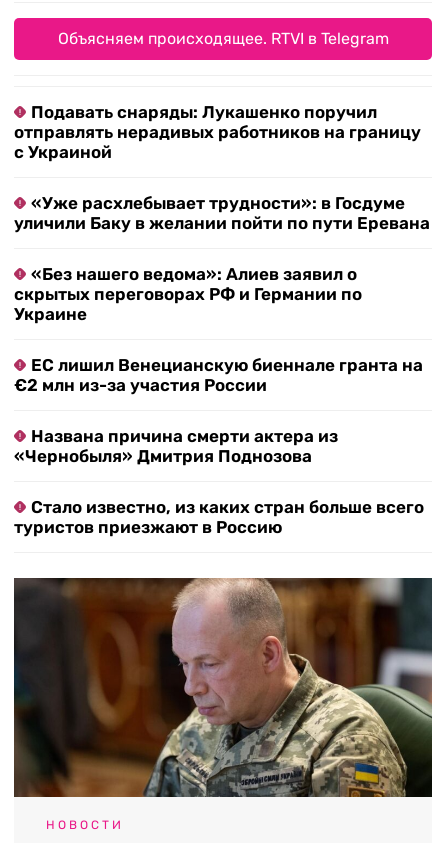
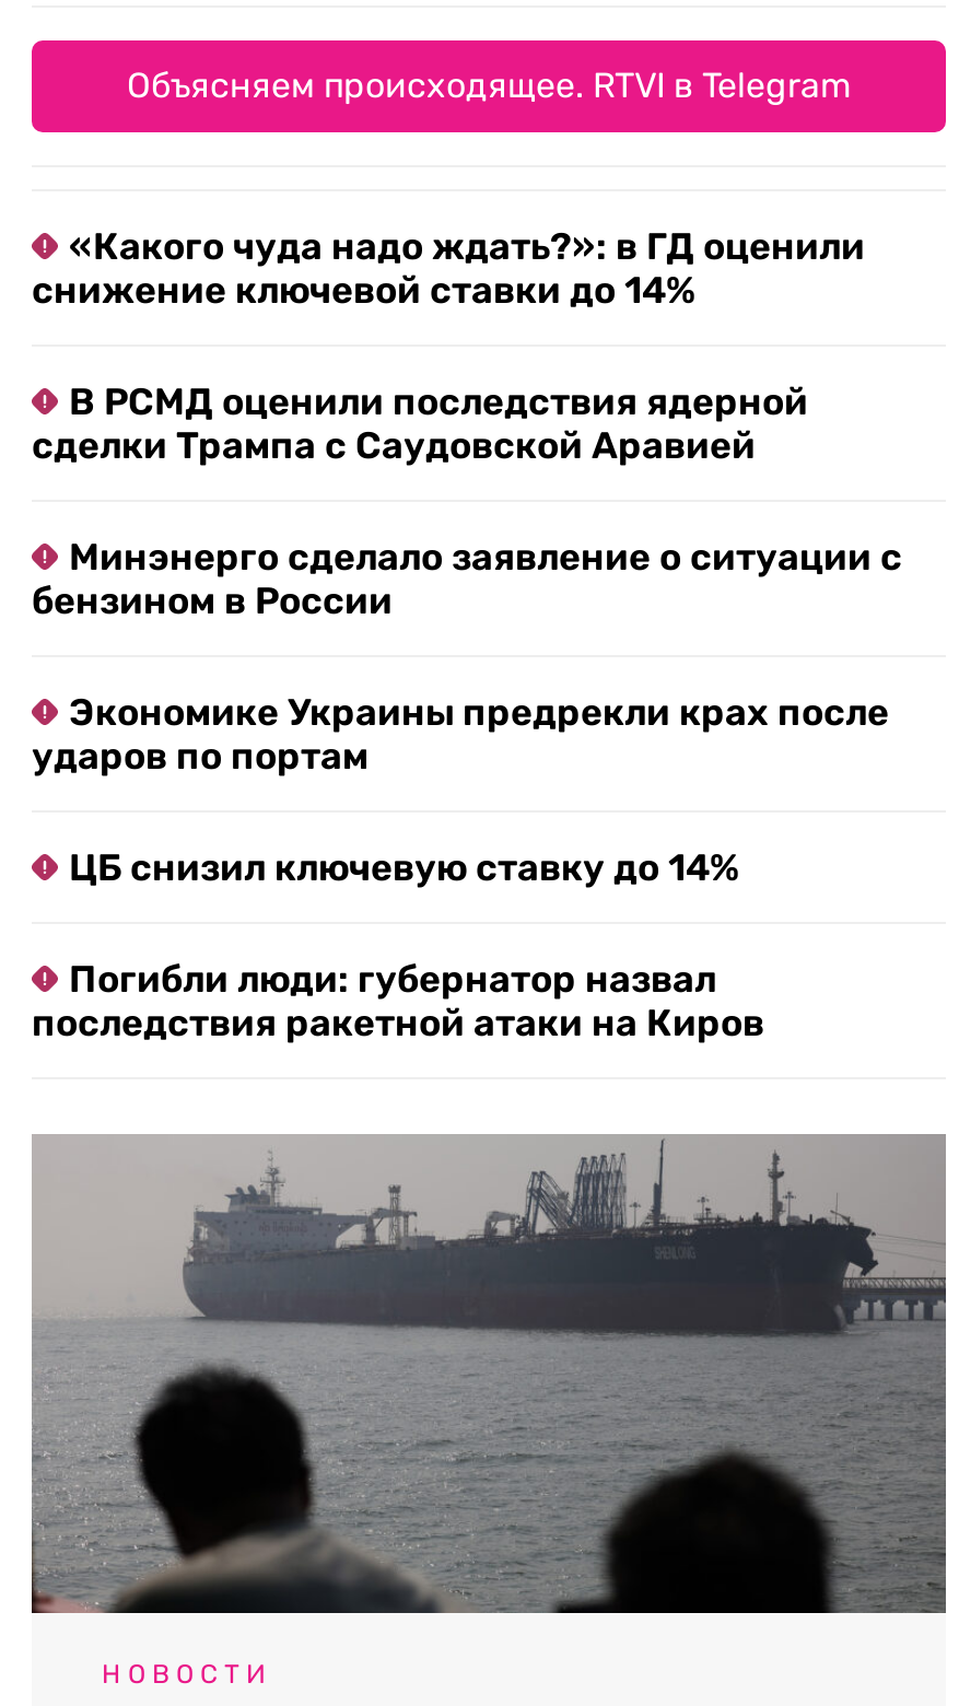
[14,102,421,162] Подавать снаряды: Лукашенко поручил | отправлять нерадивых работников на границу | с Украиной -> [32,225,865,312] «Какого чуда надо ждать?»: в ГД оценили | снижение ключевой ставки до 14%
[14,193,430,233] «Уже расхлебывает трудности»: в Госдуме | уличили Баку в желании пойти по пути Еревана -> [32,380,808,467] В РСМД оценили последствия ядерной | сделки Трампа с Саудовской Аравией
[14,264,362,324] «Без нашего ведома»: Алиев заявил о | скрытых переговорах РФ и Германии по | Украине -> [32,535,902,623] Минэнерго сделало заявление о ситуации с | бензином в России
[14,355,423,395] ЕС лишил Венецианскую биеннале гранта на | €2 млн из-за участия России -> [32,690,889,778] Экономике Украины предрекли крах после | ударов по портам
[14,426,338,466] Названа причина смерти актера из | «Чернобыля» Дмитрия Поднозова -> [69,846,740,890] ЦБ снизил ключевую ставку до 14%
[14,497,424,537] Стало известно, из каких стран больше всего | туристов приезжают в Россию -> [32,957,764,1045] Погибли люди: губернатор назвал | последствия ракетной атаки на Киров
[14,578,432,798] [image] -> [32,1149,946,1615] [image]

